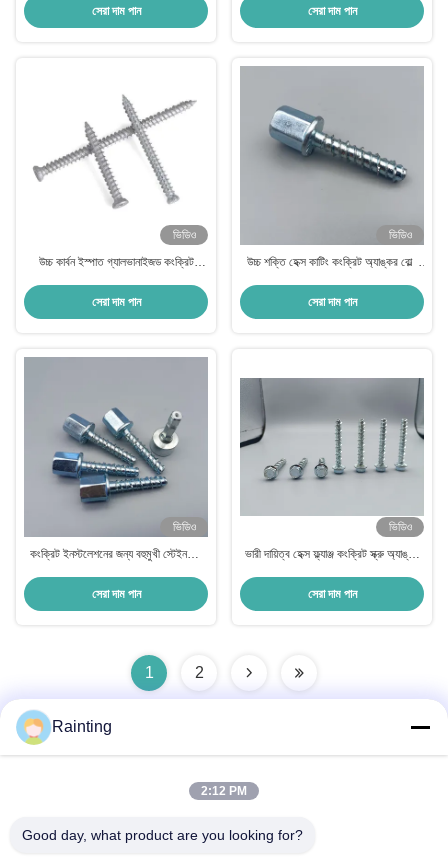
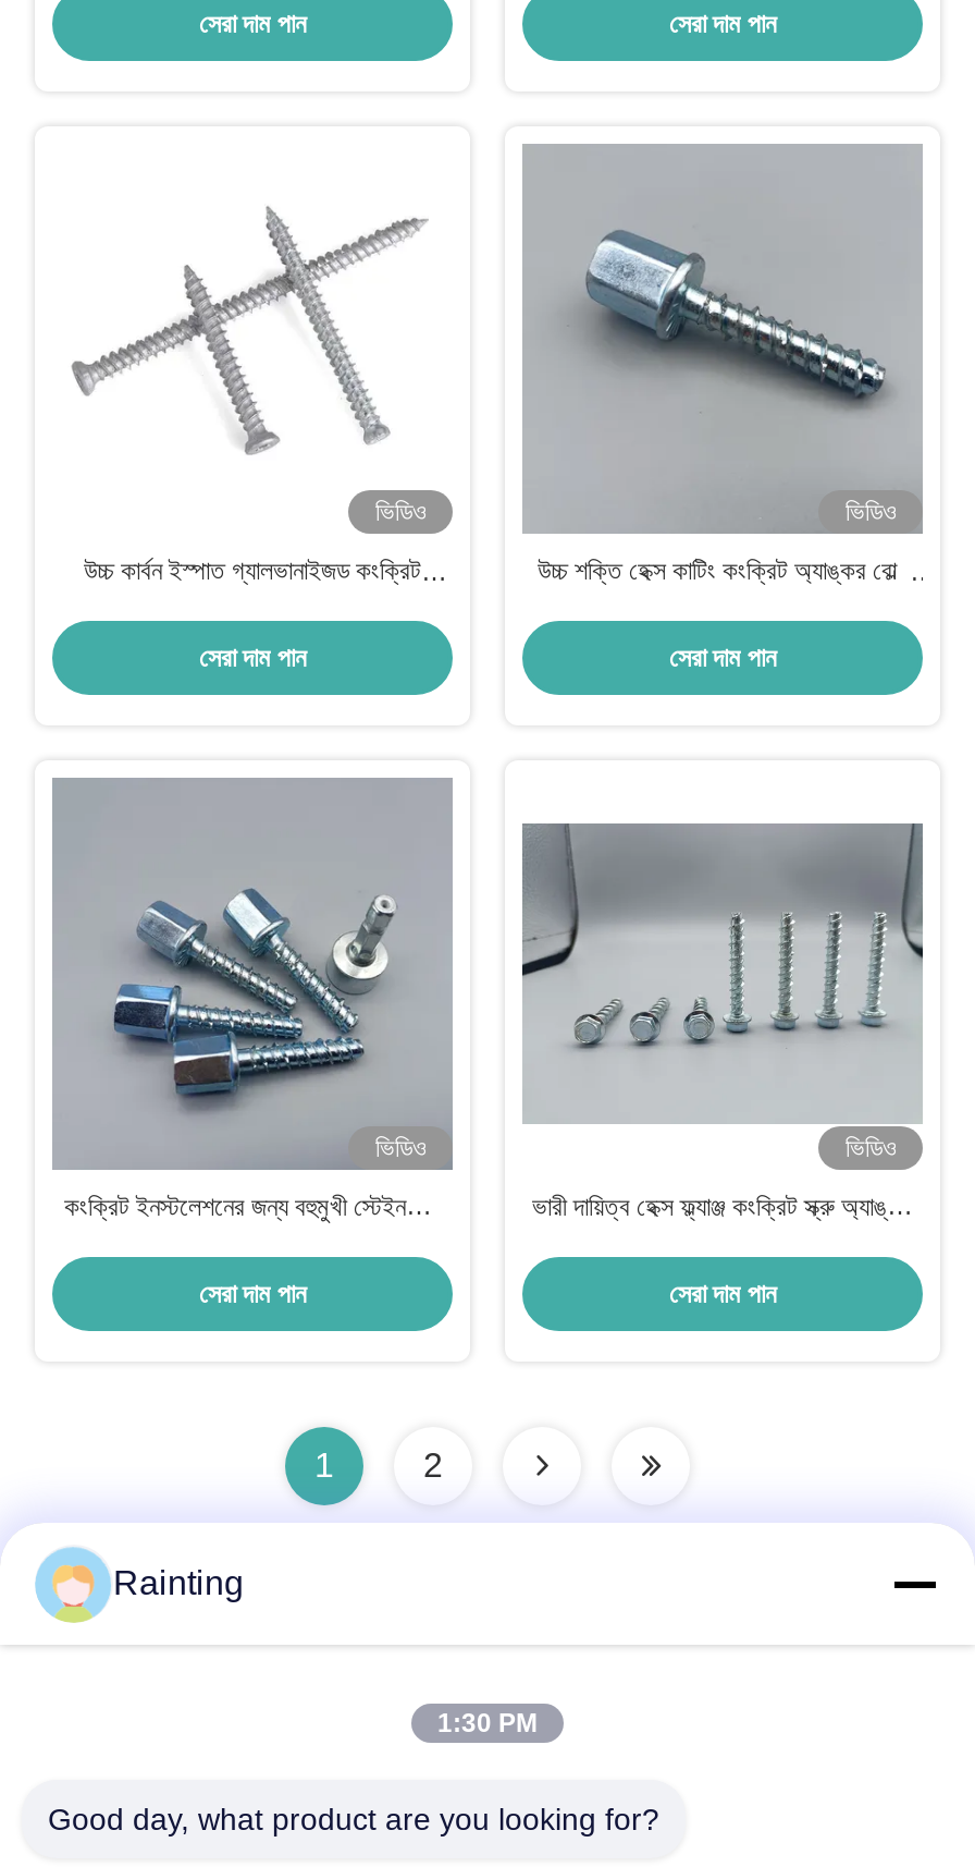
[201,784,247,798] 2:12 PM -> [437,1708,538,1738] 1:30 PM

